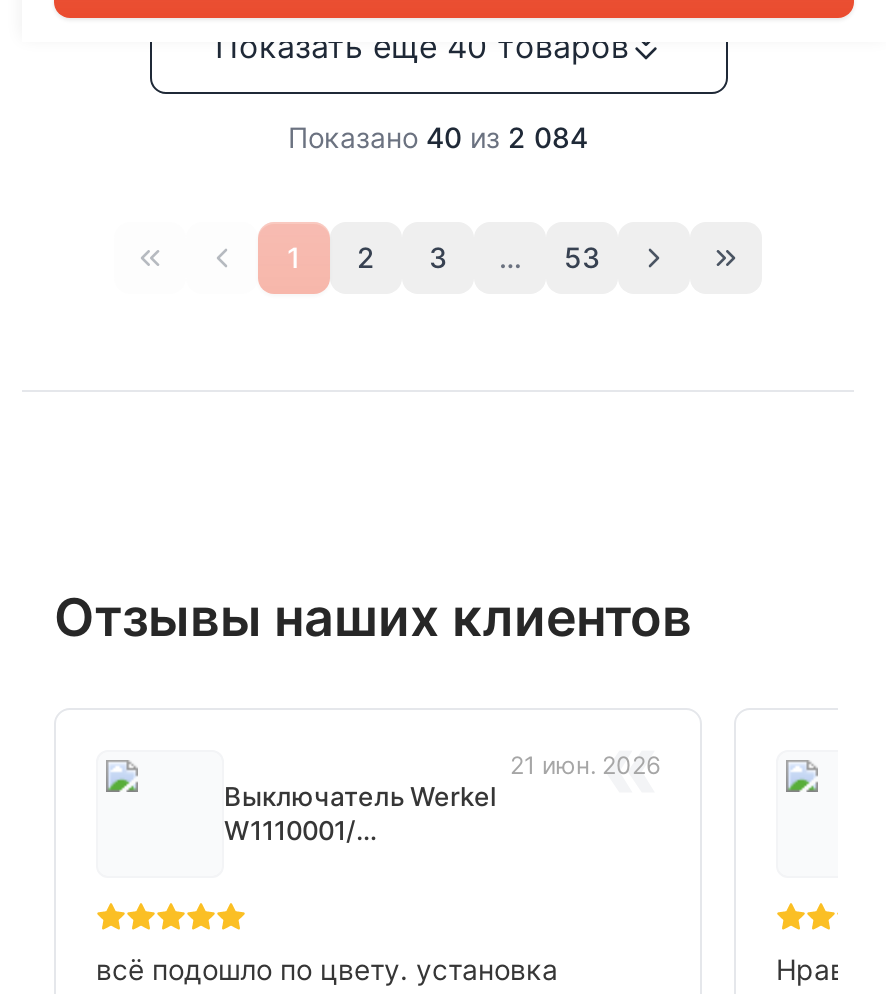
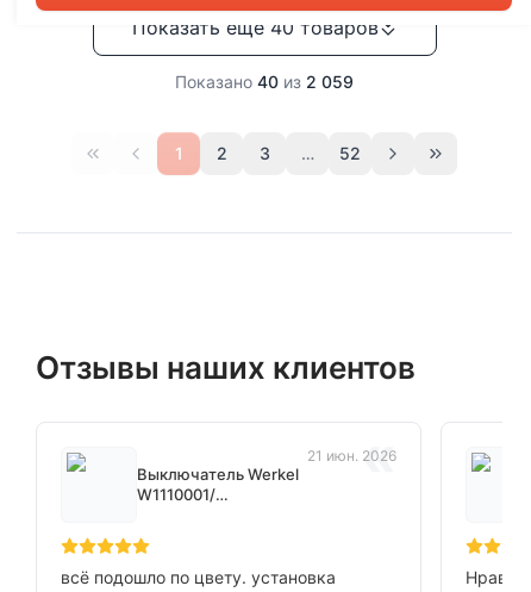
[288,120,588,154] Показано 40 из 2 084 -> [175,71,354,92] Показано 40 из 2 059
[564,240,600,274] 53 -> [339,143,361,163] 52

